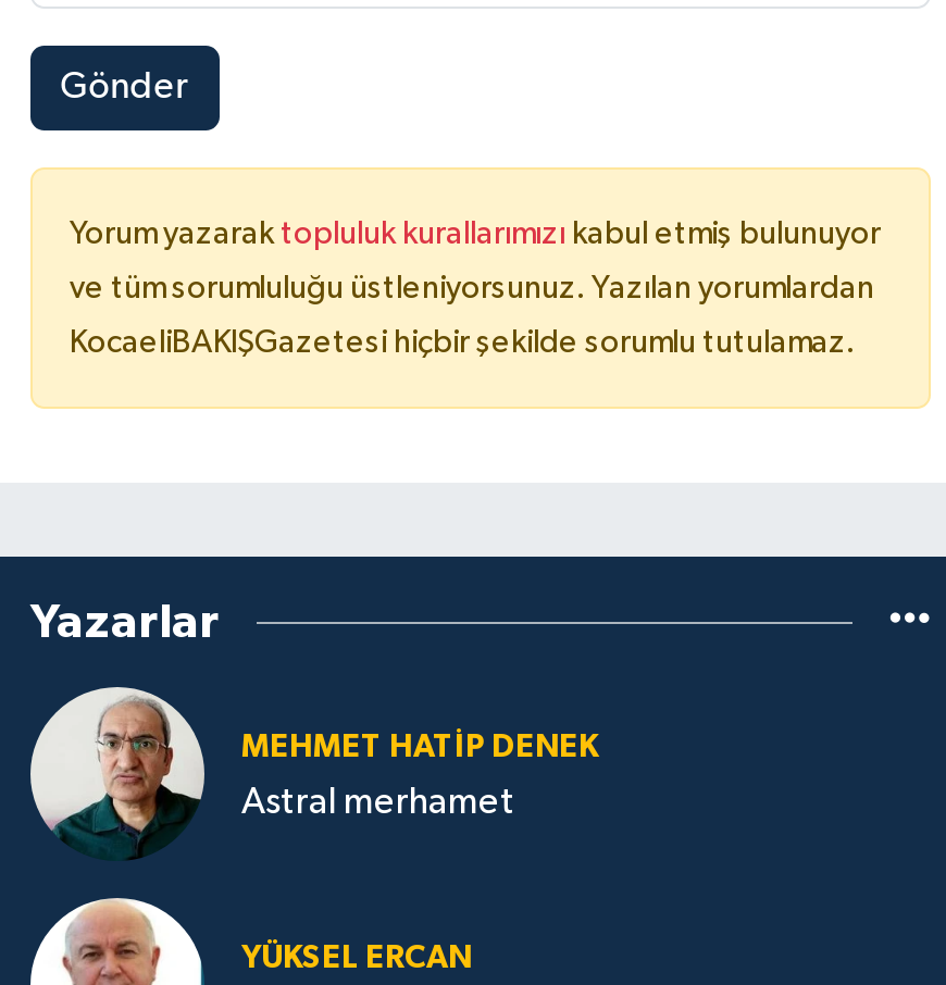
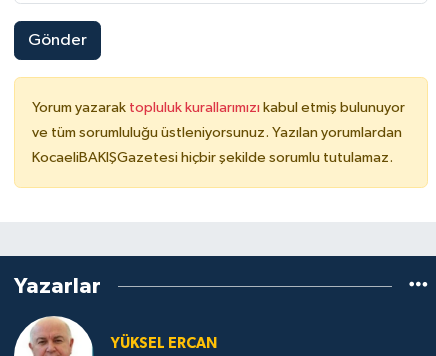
[30,689,598,861] [image] | MEHMET HATİP DENEK | Astral merhamet -> none

